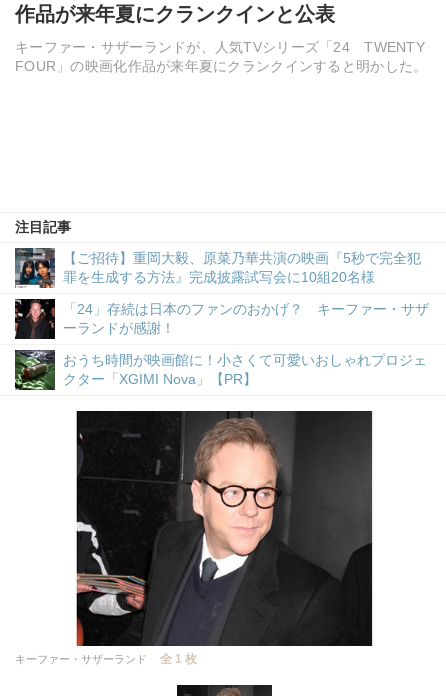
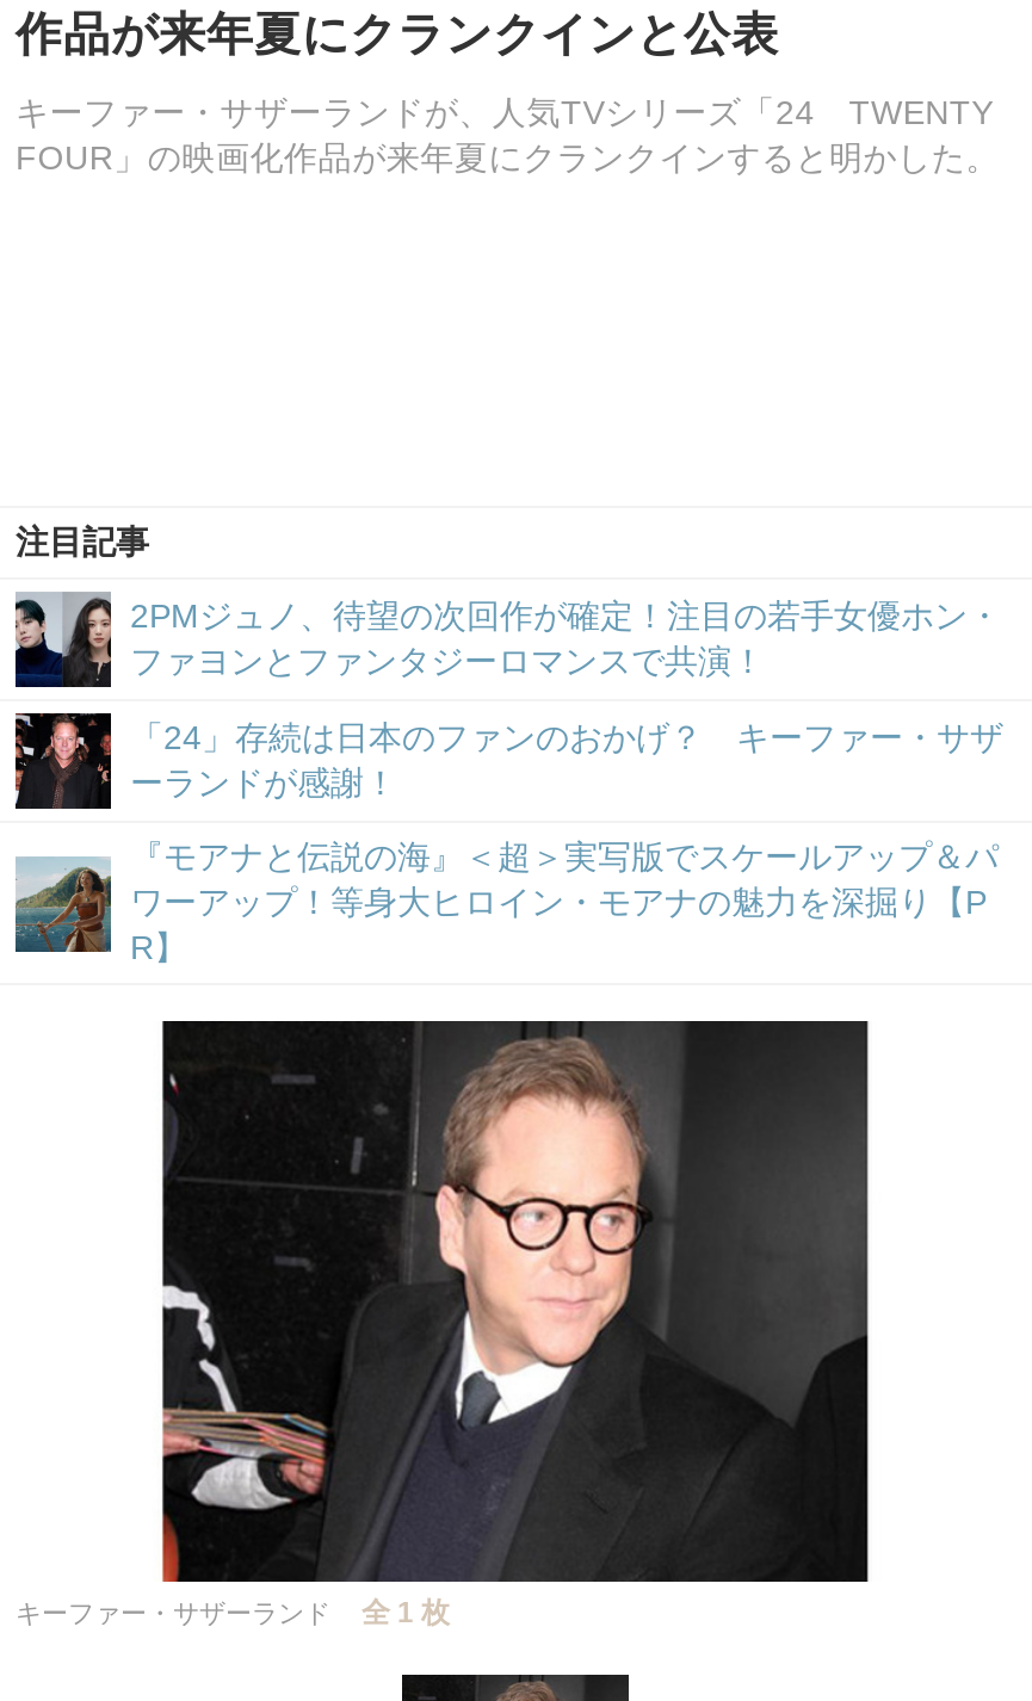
[14,248,421,289] [image] | 【ご招待】重岡大毅、原菜乃華共演の映画『5秒で完全犯 | 罪を生成する方法』完成披露試写会に10組20名様 -> [16,594,1001,689] [image] | 2PMジュノ、待望の次回作が確定！注目の若手女優ホン・ | ファヨンとファンタジーロマンスで共演！
[14,349,427,391] [image] | おうち時間が映画館に！小さくて可愛いおしゃれプロジェ | クター「XGIMI Nova」【PR】 -> [16,835,999,966] [image] | 『モアナと伝説の海』＜超＞実写版でスケールアップ＆パ | ワーアップ！等身大ヒロイン・モアナの魅力を深掘り【P | R】

